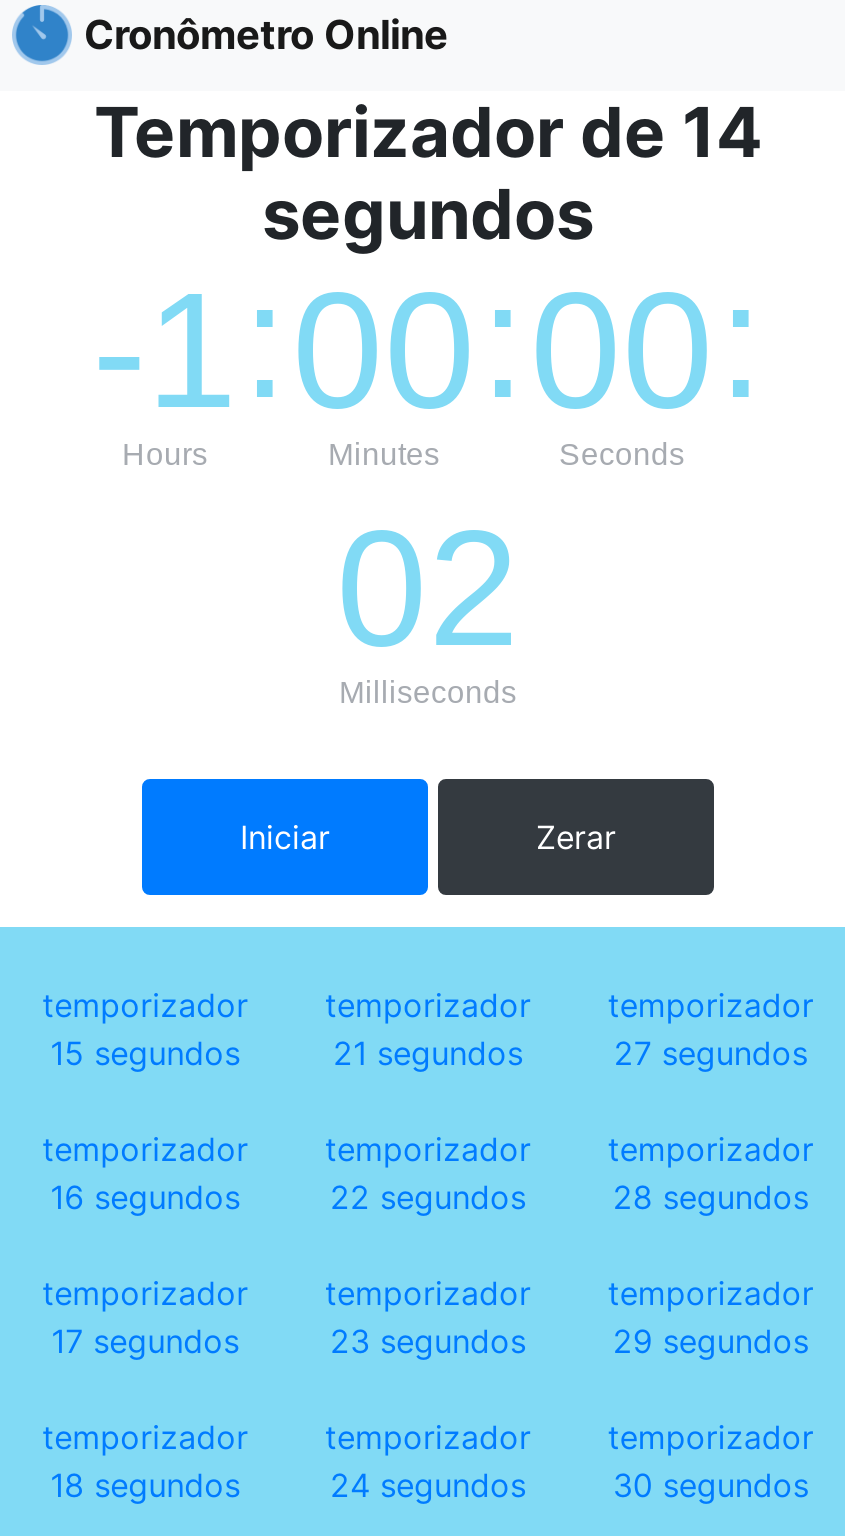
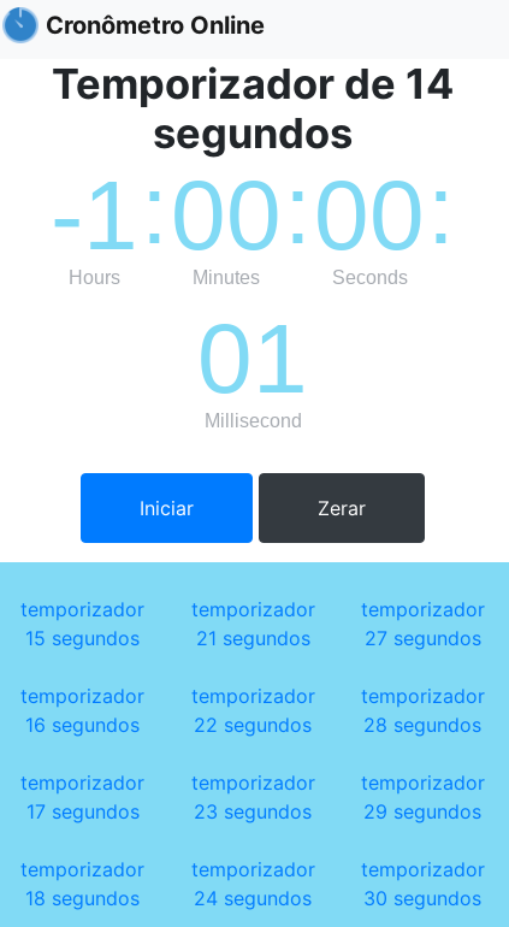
[336,497,520,709] 02 | Milliseconds -> [197,303,308,431] 01 | Millisecond

